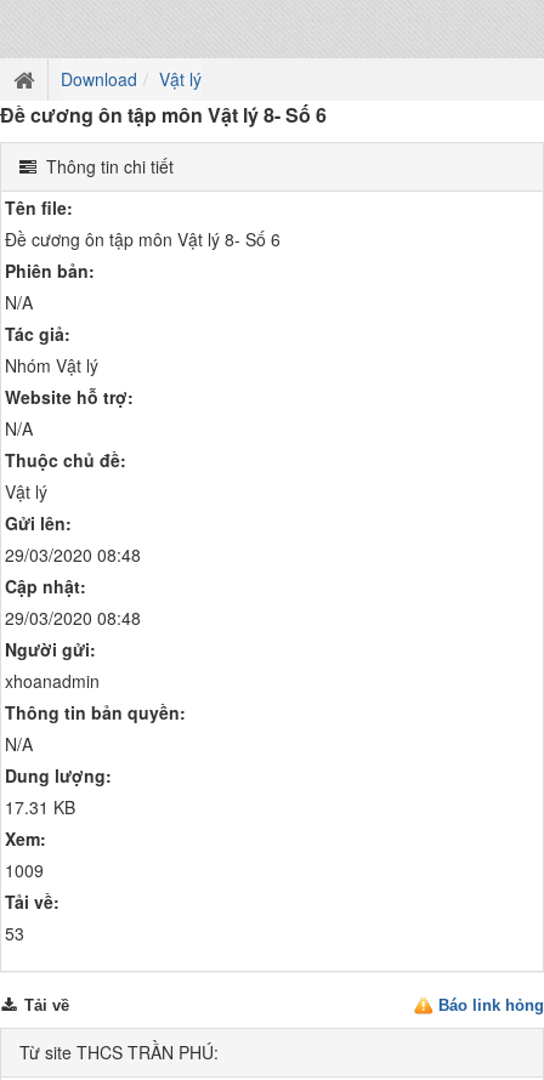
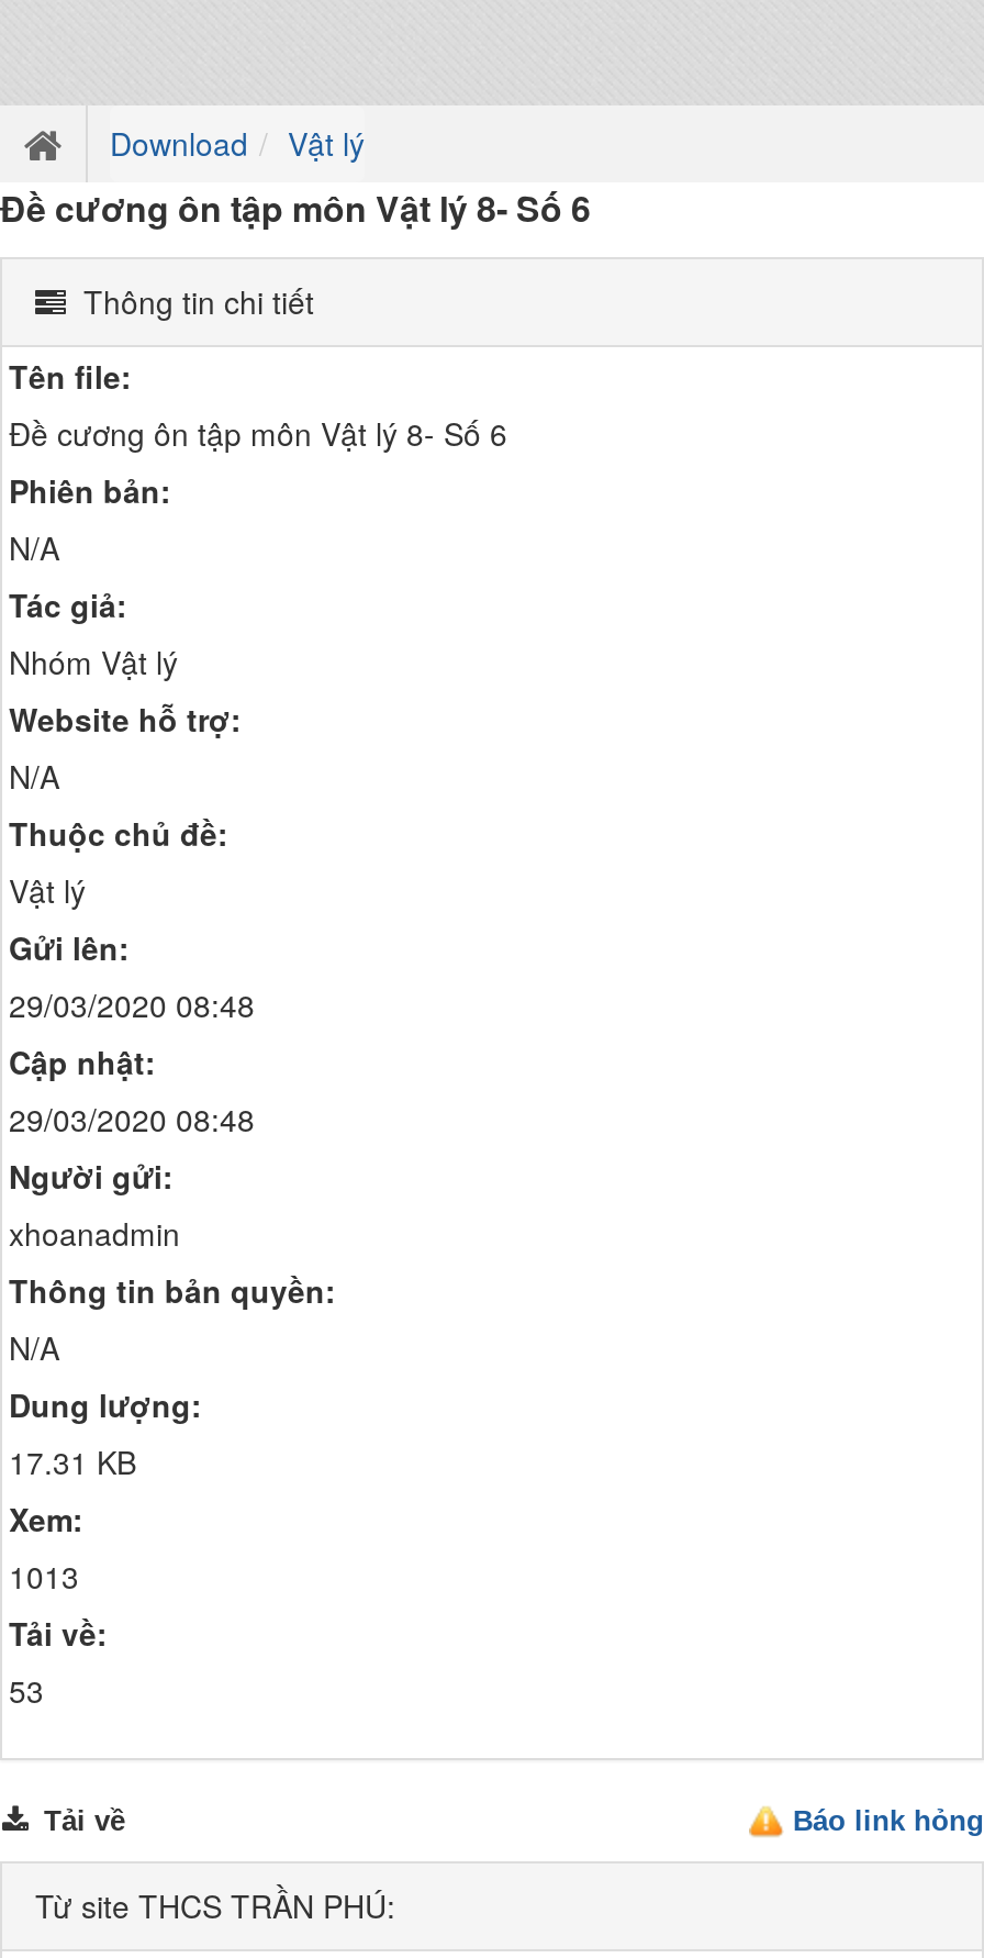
[5,858,44,882] 1009 -> [9,1554,79,1598] 1013

